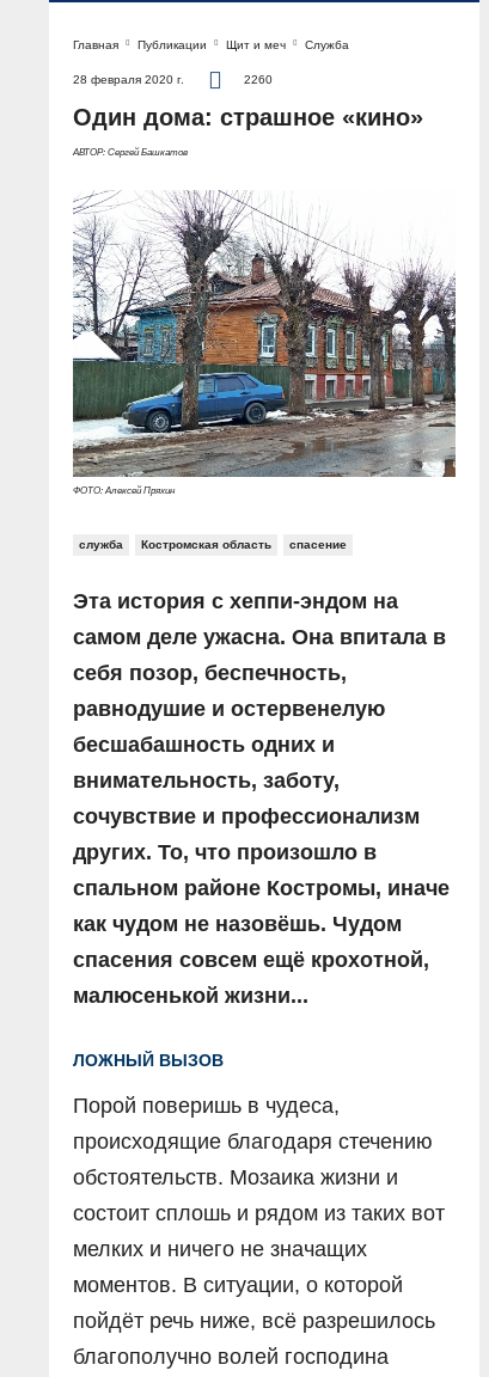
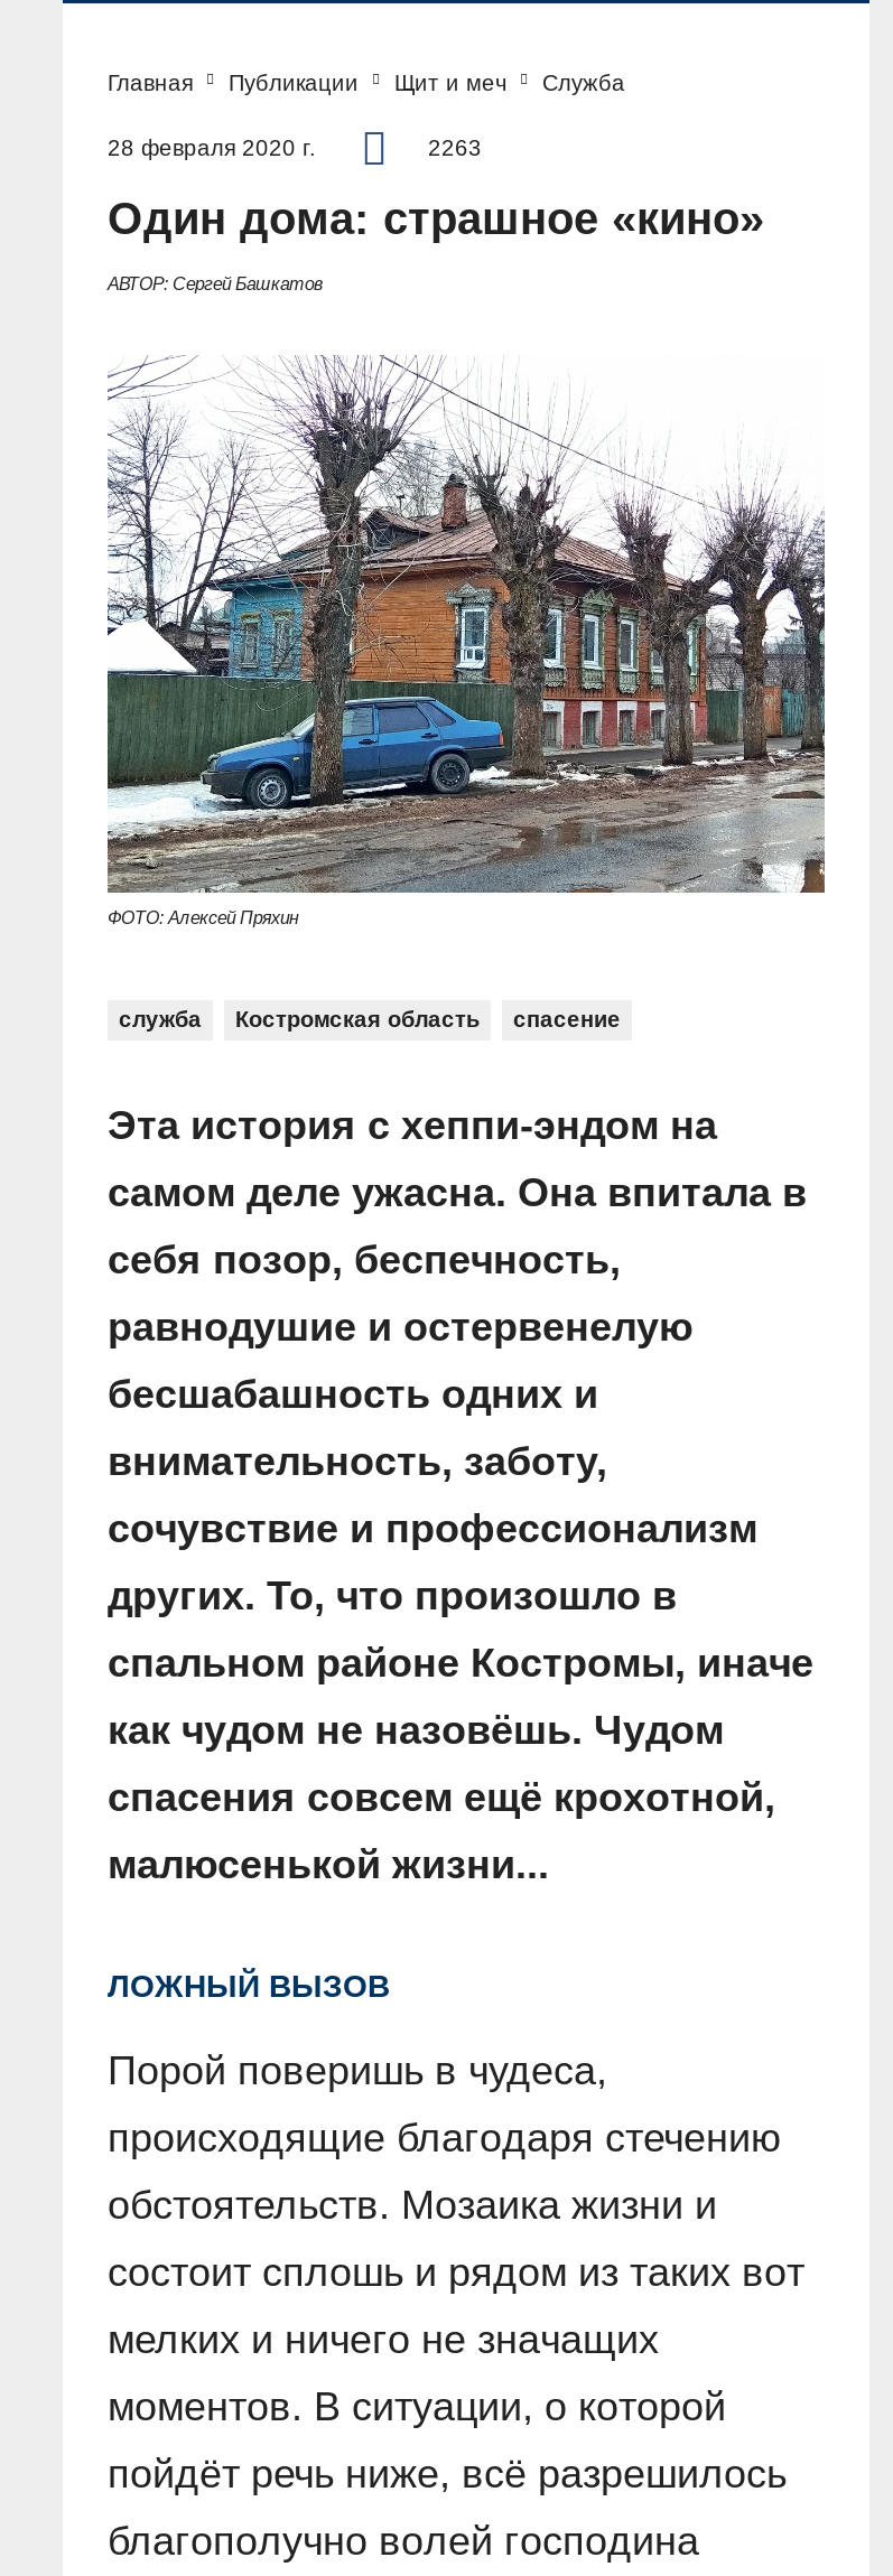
[244,73,273,86] 2260 -> [428,136,482,160] 2263

